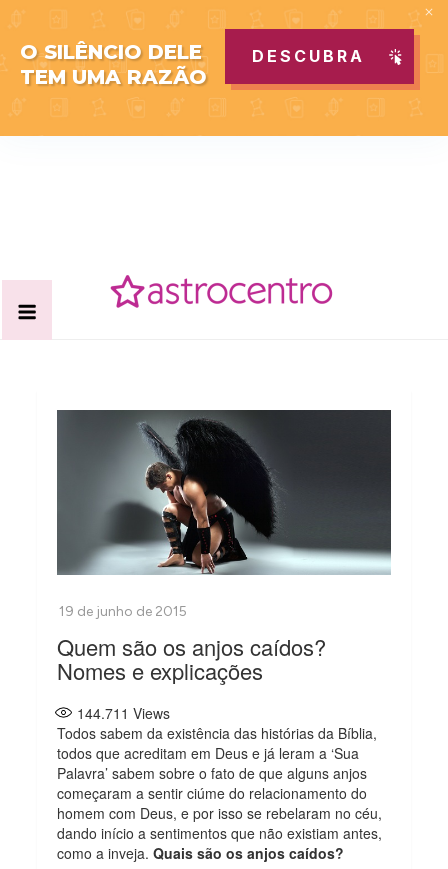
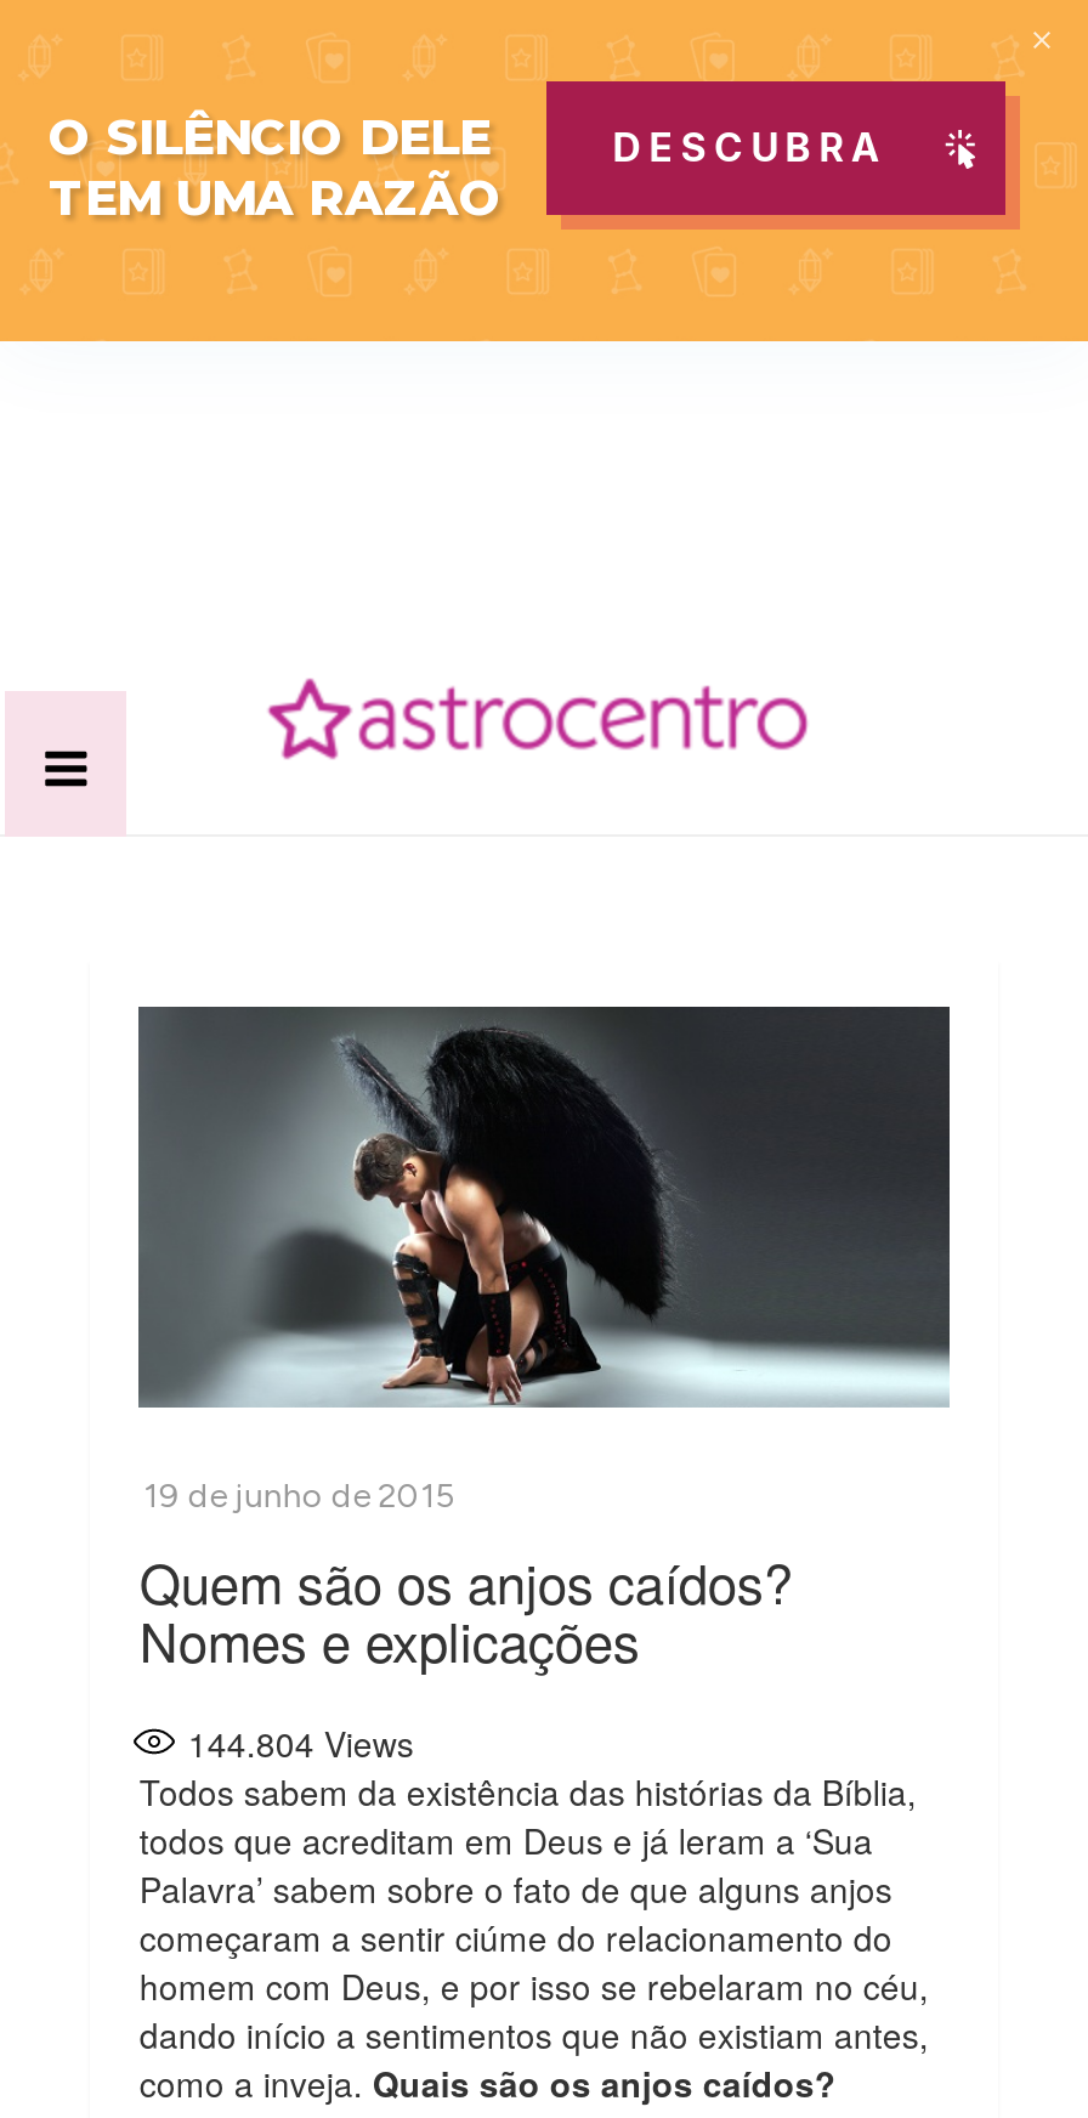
[77,703,170,723] 144.711 Views -> [188,1718,414,1767] 144.804 Views

